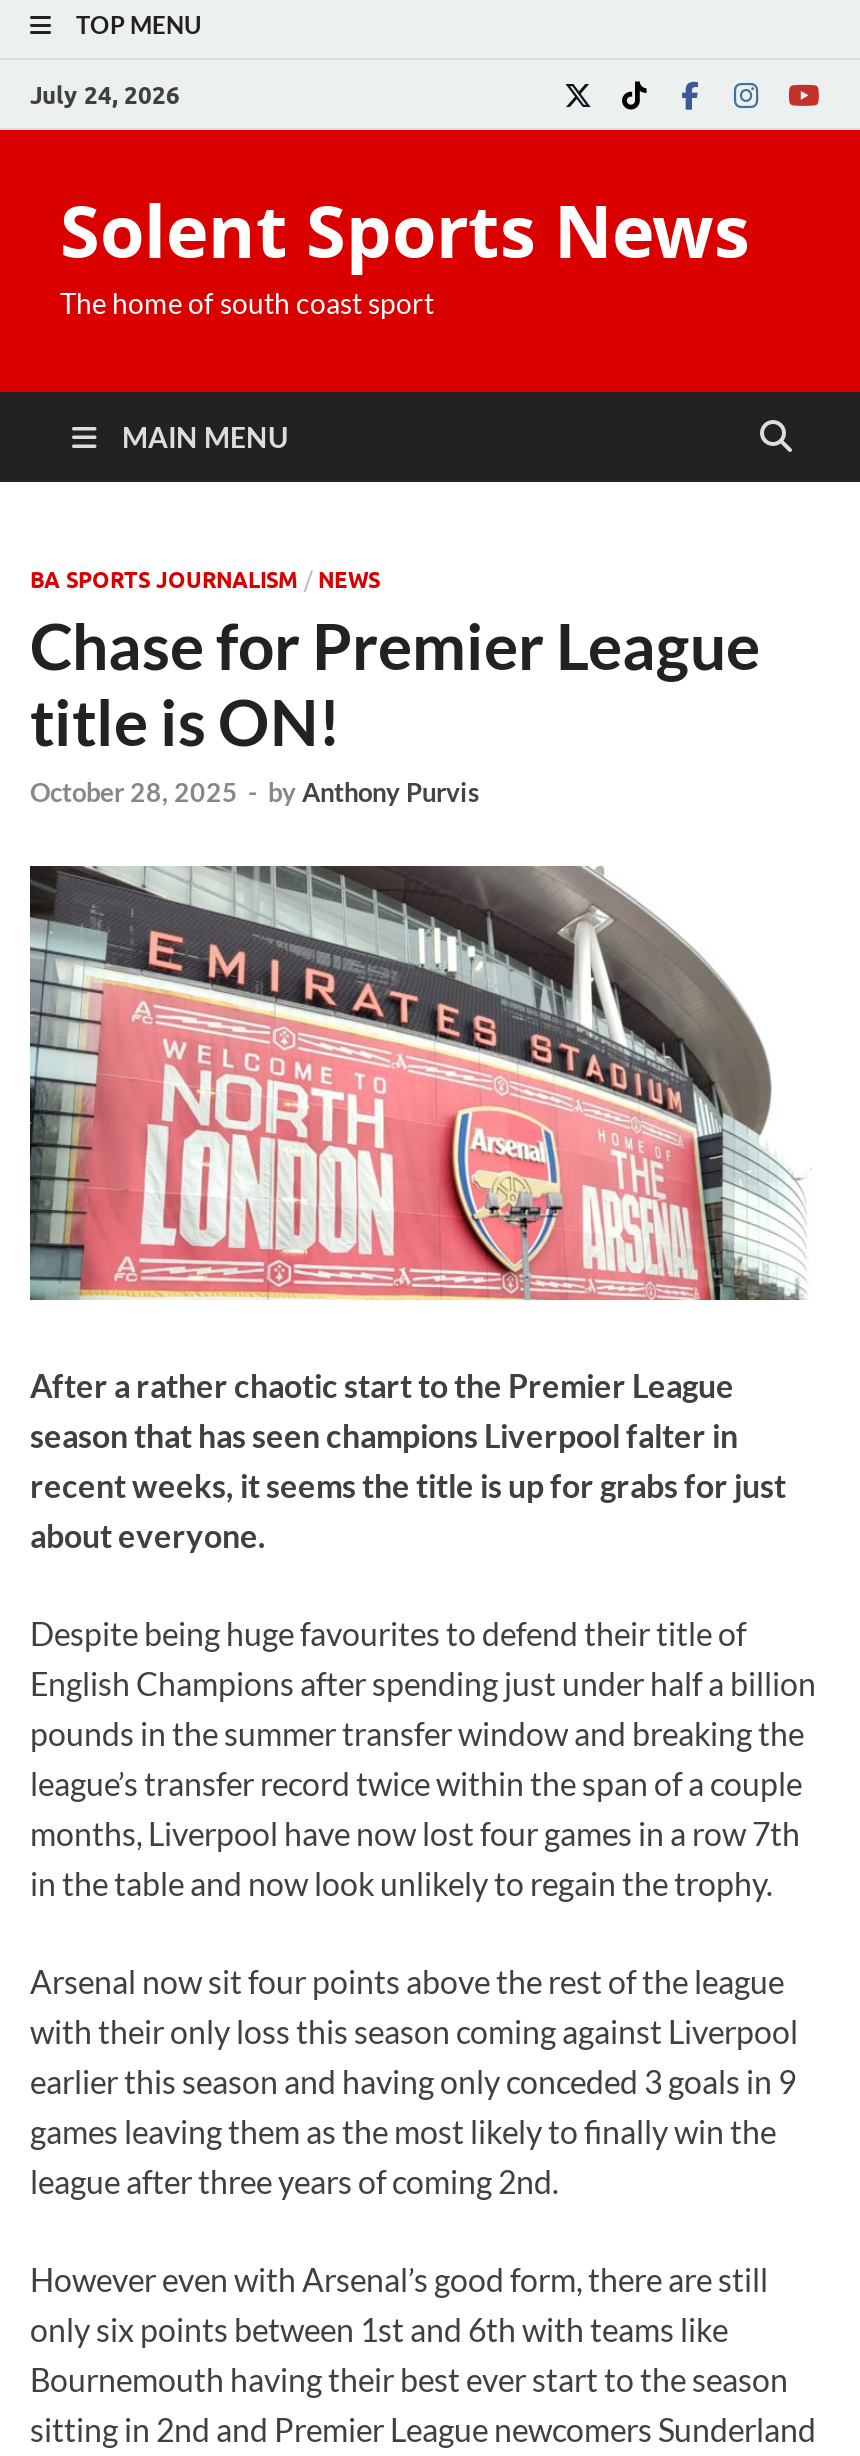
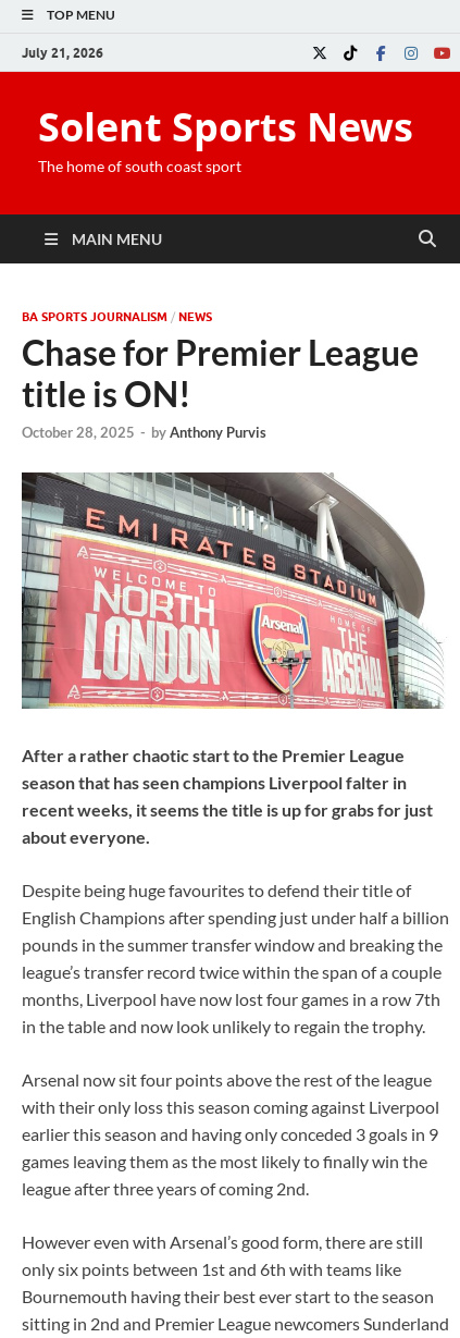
[30,79,180,109] July 24, 2026 -> [22,44,103,60] July 21, 2026

